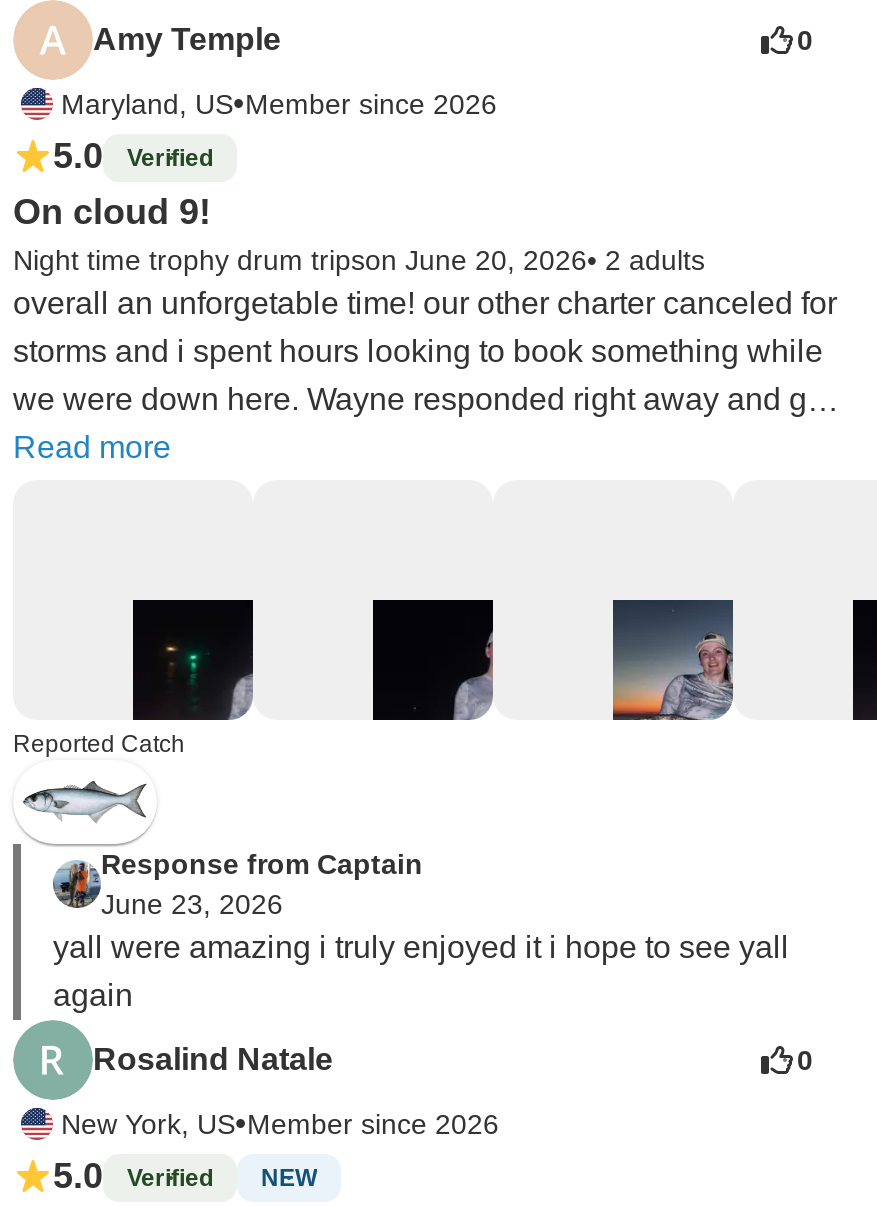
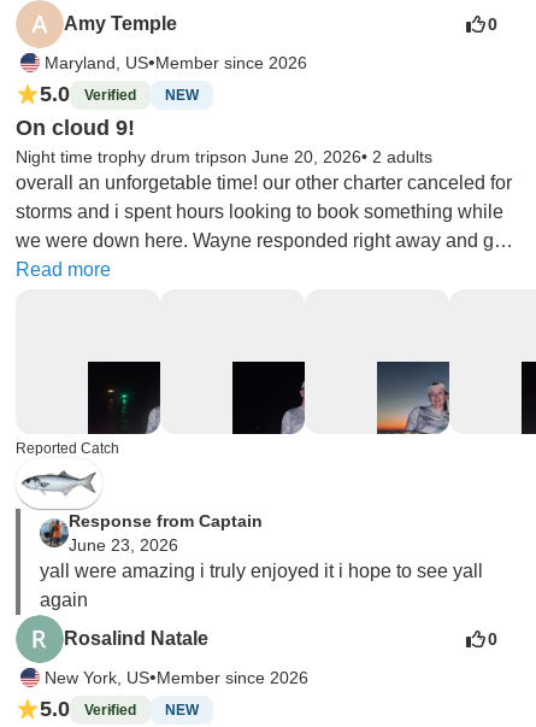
none -> [165,87,199,103] NEW

